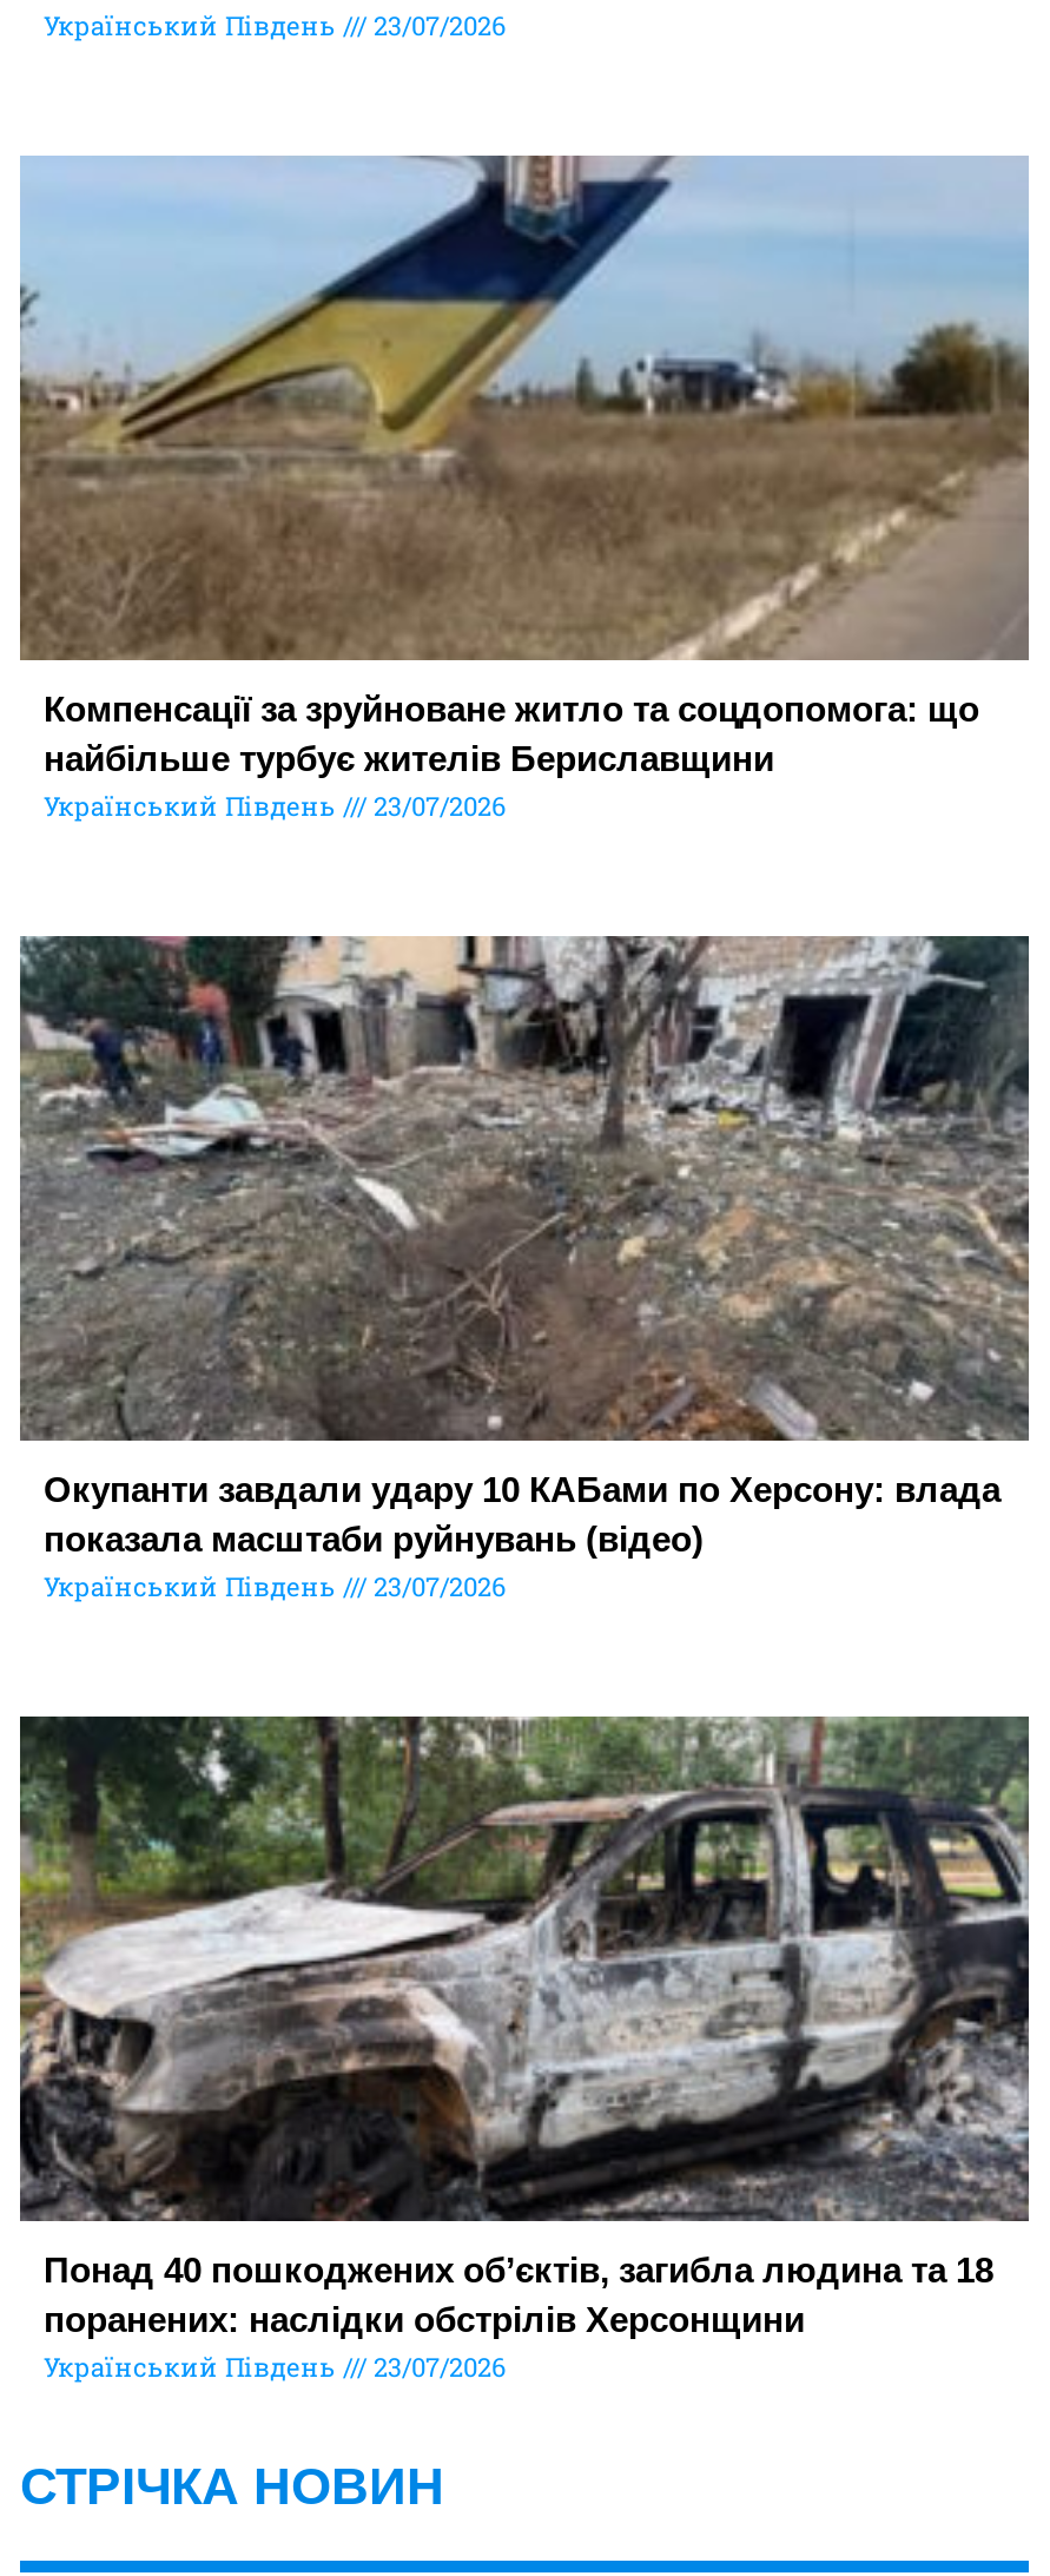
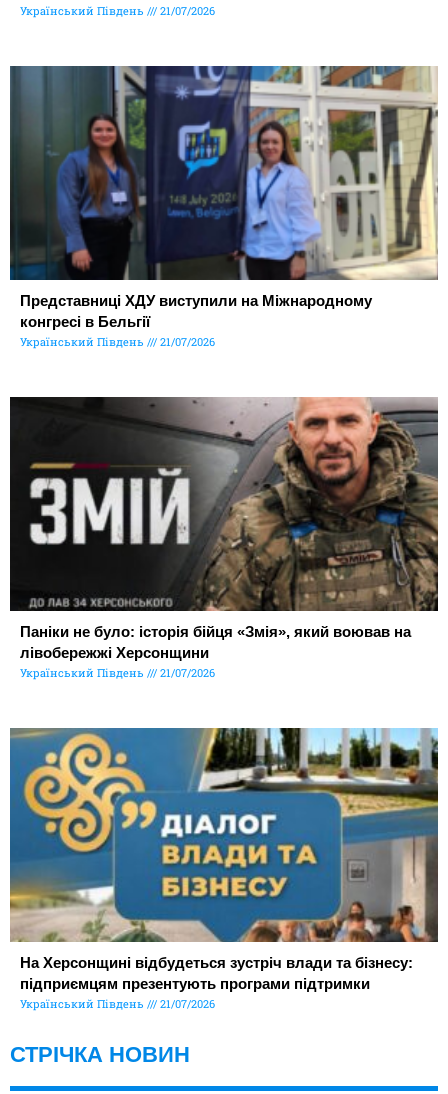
[44,8,506,43] Український Південь 23/07/2026 -> [20,3,215,18] Український Південь 21/07/2026
[18,156,1029,779] [image] | Компенсації за зруйноване житло та соцдопомога: що | найбільше турбує жителів Бериславщини -> [9,65,439,330] [image] | Представниці ХДУ виступили на Міжнародному | конгресі в Бельгії
[44,788,506,823] Український Південь 23/07/2026 -> [20,334,215,349] Український Південь 21/07/2026
[18,934,1029,1559] [image] | Окупанти завдали удару 10 КАБами по Херсону: влада | показала масштаби руйнувань (відео) -> [9,396,438,661] [image] | Паніки не було: історія бійця «Змія», який воював на | лівобережжі Херсонщини
[44,1568,506,1604] Український Південь 23/07/2026 -> [20,665,215,680] Український Південь 21/07/2026
[18,1714,1031,2340] [image] | Понад 40 пошкоджених об’єктів, загибла людина та 18 | поранених: наслідки обстрілів Херсонщини -> [9,727,438,992] [image] | На Херсонщині відбудеться зустріч влади та бізнесу: | підприємцям презентують програми підтримки
[44,2349,506,2384] Український Південь 23/07/2026 -> [20,996,215,1011] Український Південь 21/07/2026

